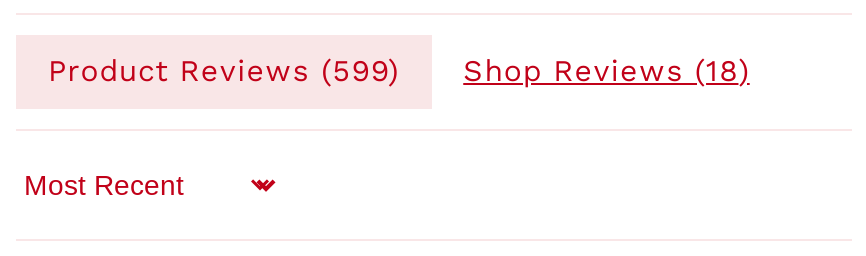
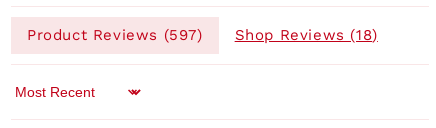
[48,52,399,88] Product Reviews (599) -> [27,26,203,44] Product Reviews (597)

